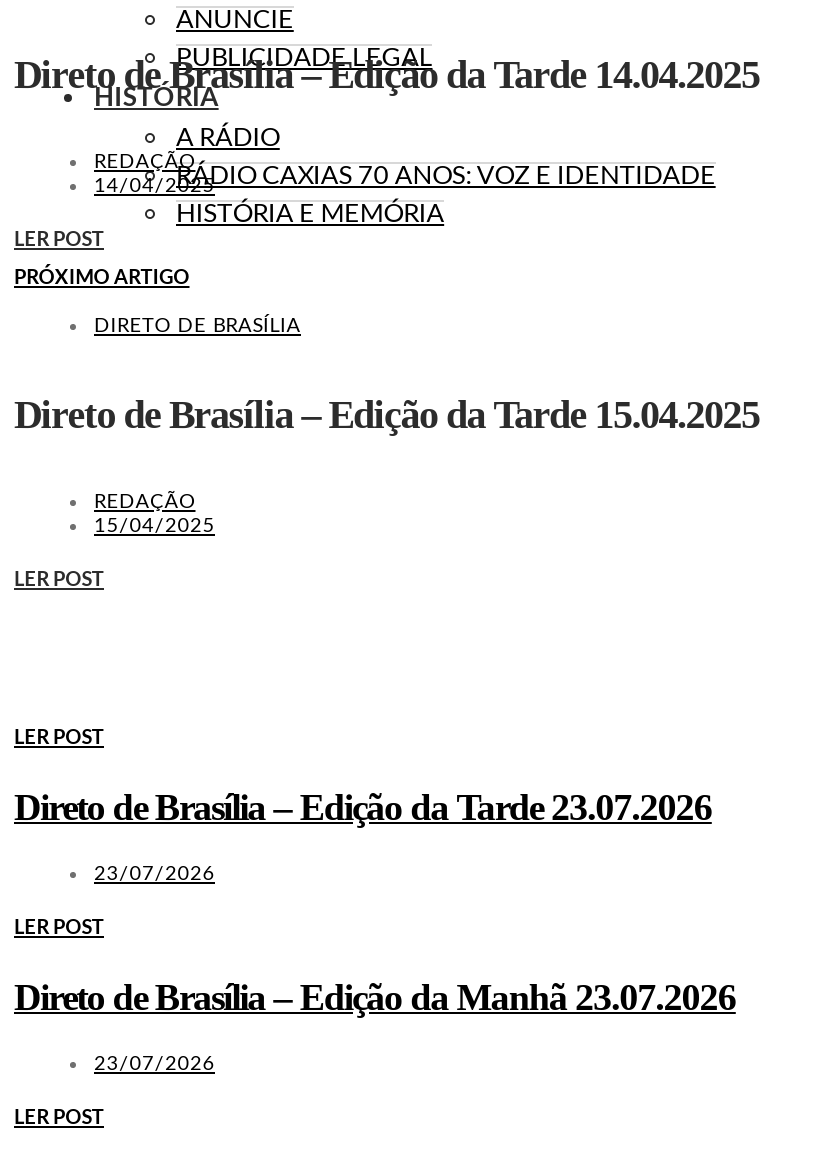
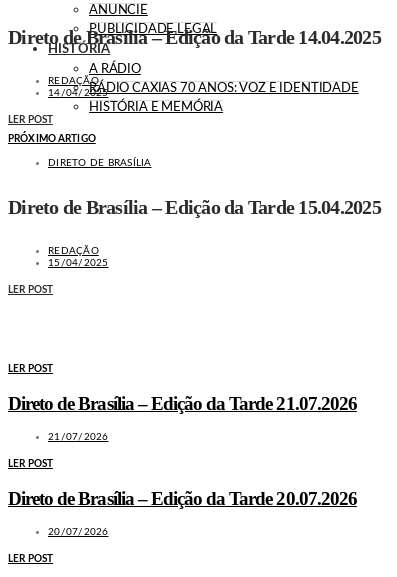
[14,786,712,828] Direto de Brasília – Edição da Tarde 23.07.2026 -> [8,393,357,414] Direto de Brasília – Edição da Tarde 21.07.2026
[94,863,215,883] 23/07/2026 -> [48,432,108,442] 21/07/2026
[14,975,736,1017] Direto de Brasília – Edição da Manhã 23.07.2026 -> [8,488,357,509] Direto de Brasília – Edição da Tarde 20.07.2026
[94,1053,215,1073] 23/07/2026 -> [48,527,108,537] 20/07/2026

